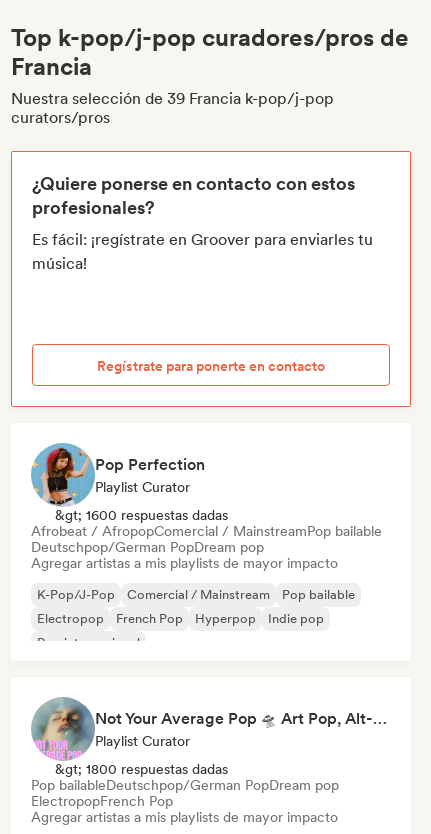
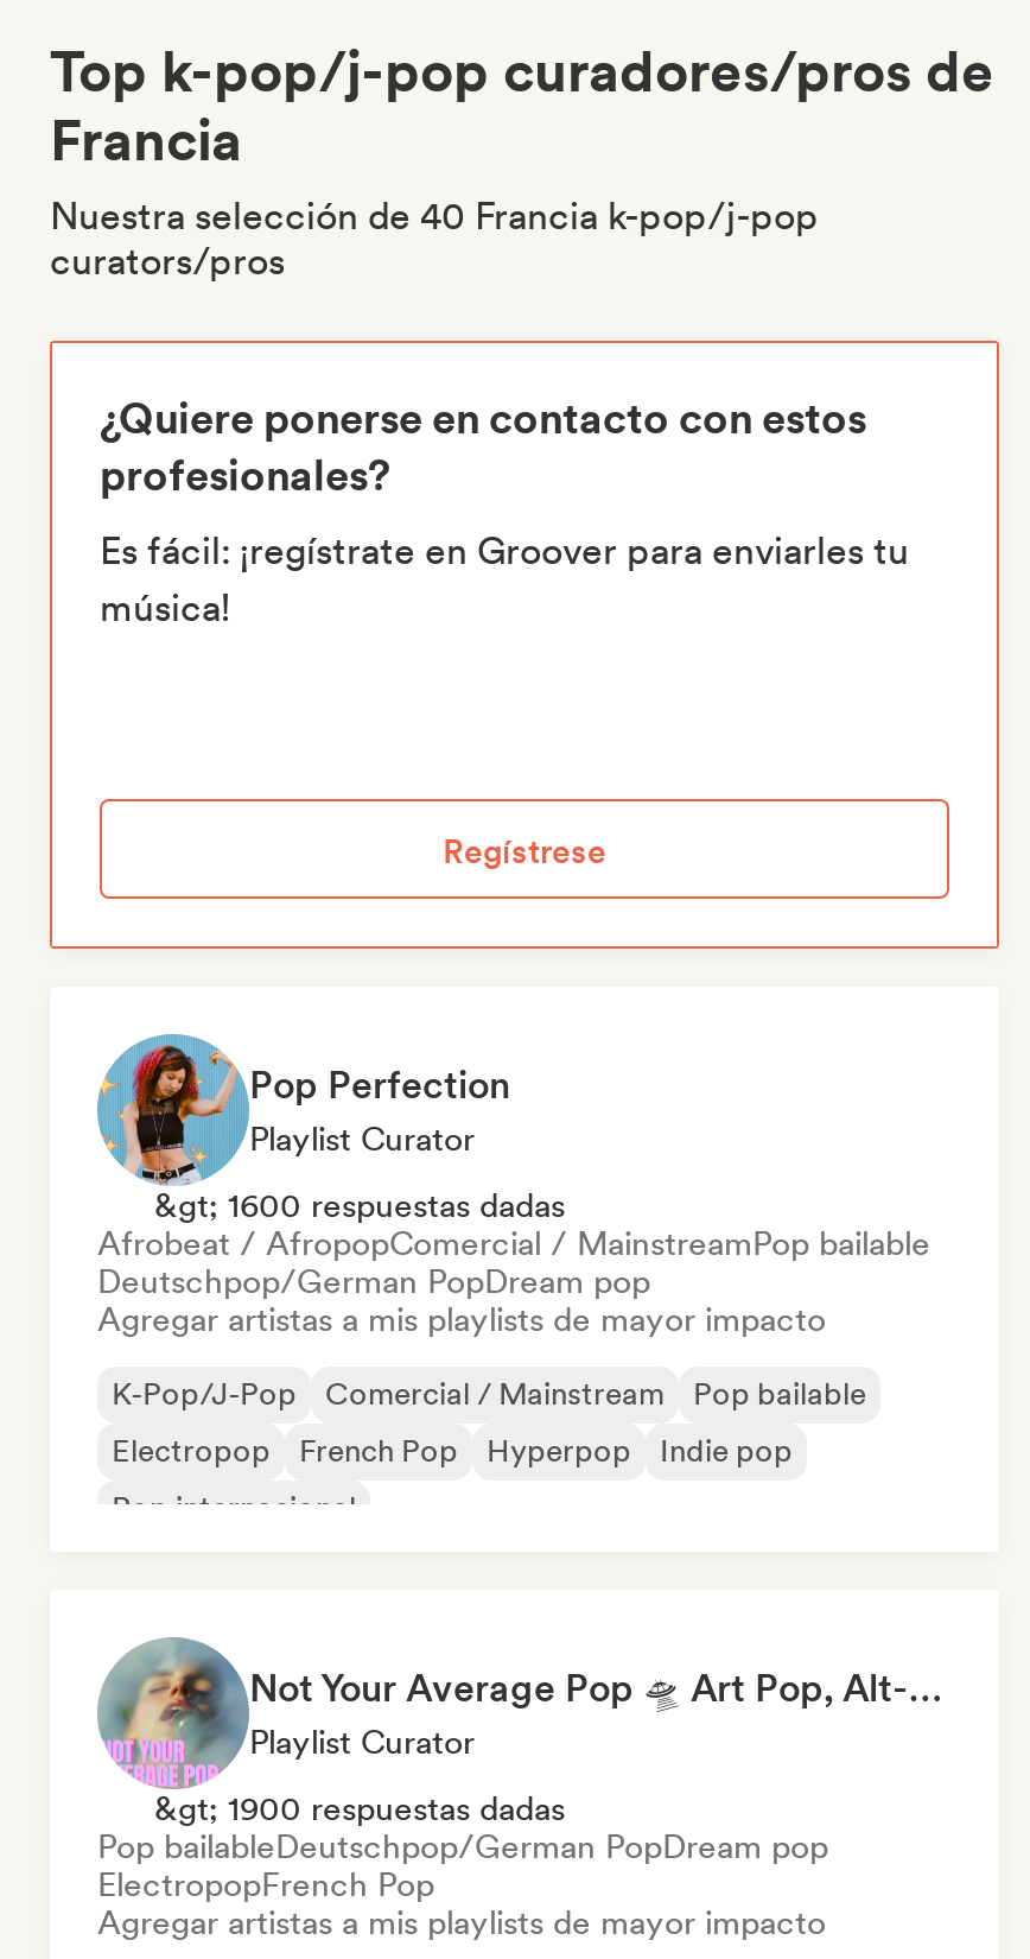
[11,89,334,108] Nuestra selección de 39 Francia k-pop/j-pop -> [50,194,819,239] Nuestra selección de 40 Francia k-pop/j-pop
[97,357,325,373] Regístrate para ponerte en contacto -> [443,831,606,869] Regístrese
[55,761,228,777] &gt; 1800 respuestas dadas -> [154,1789,565,1827] &gt; 1900 respuestas dadas

